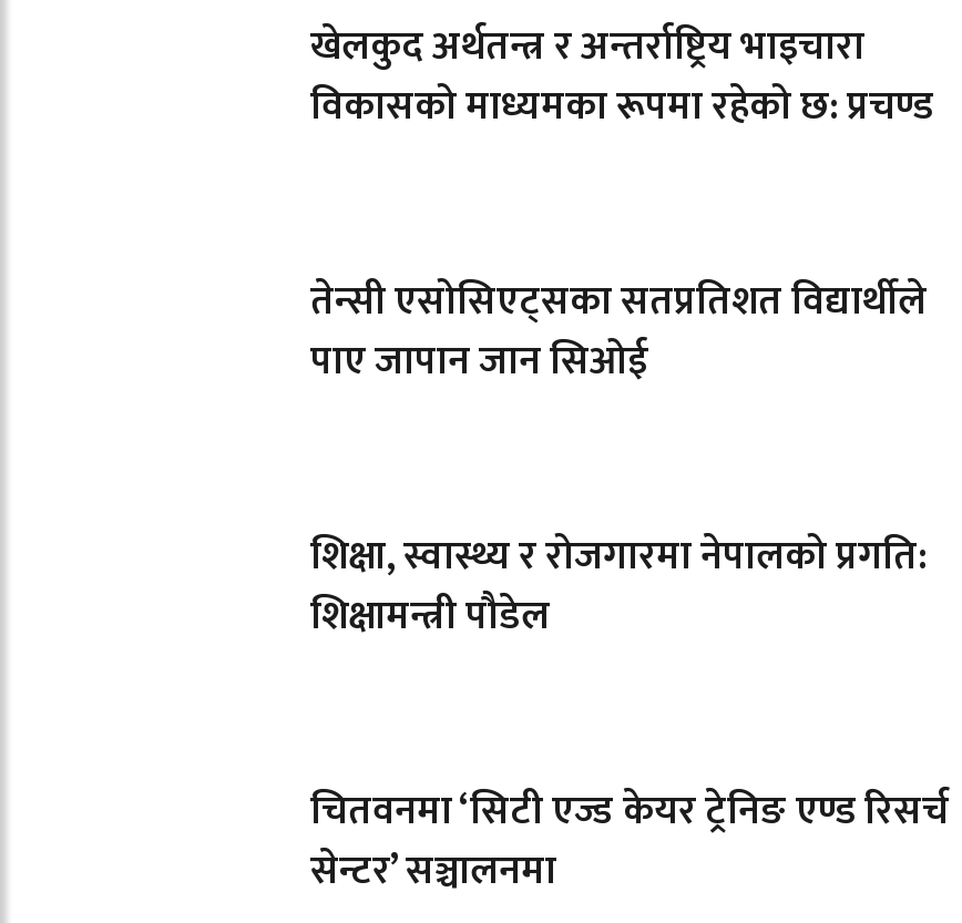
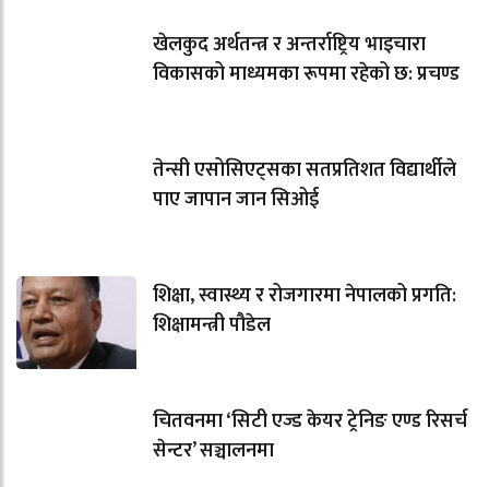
none -> [15,275,138,370] [image]

